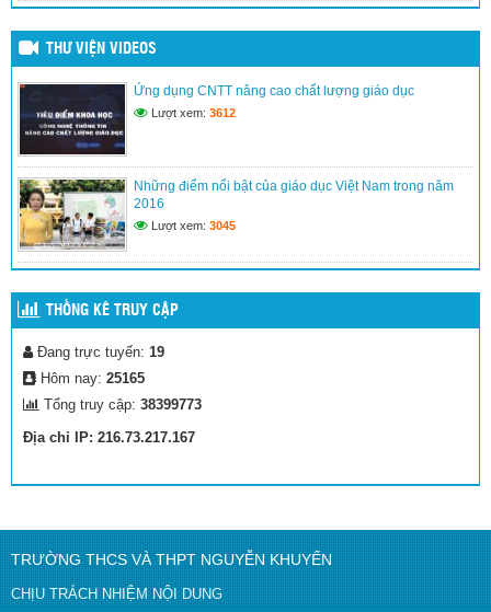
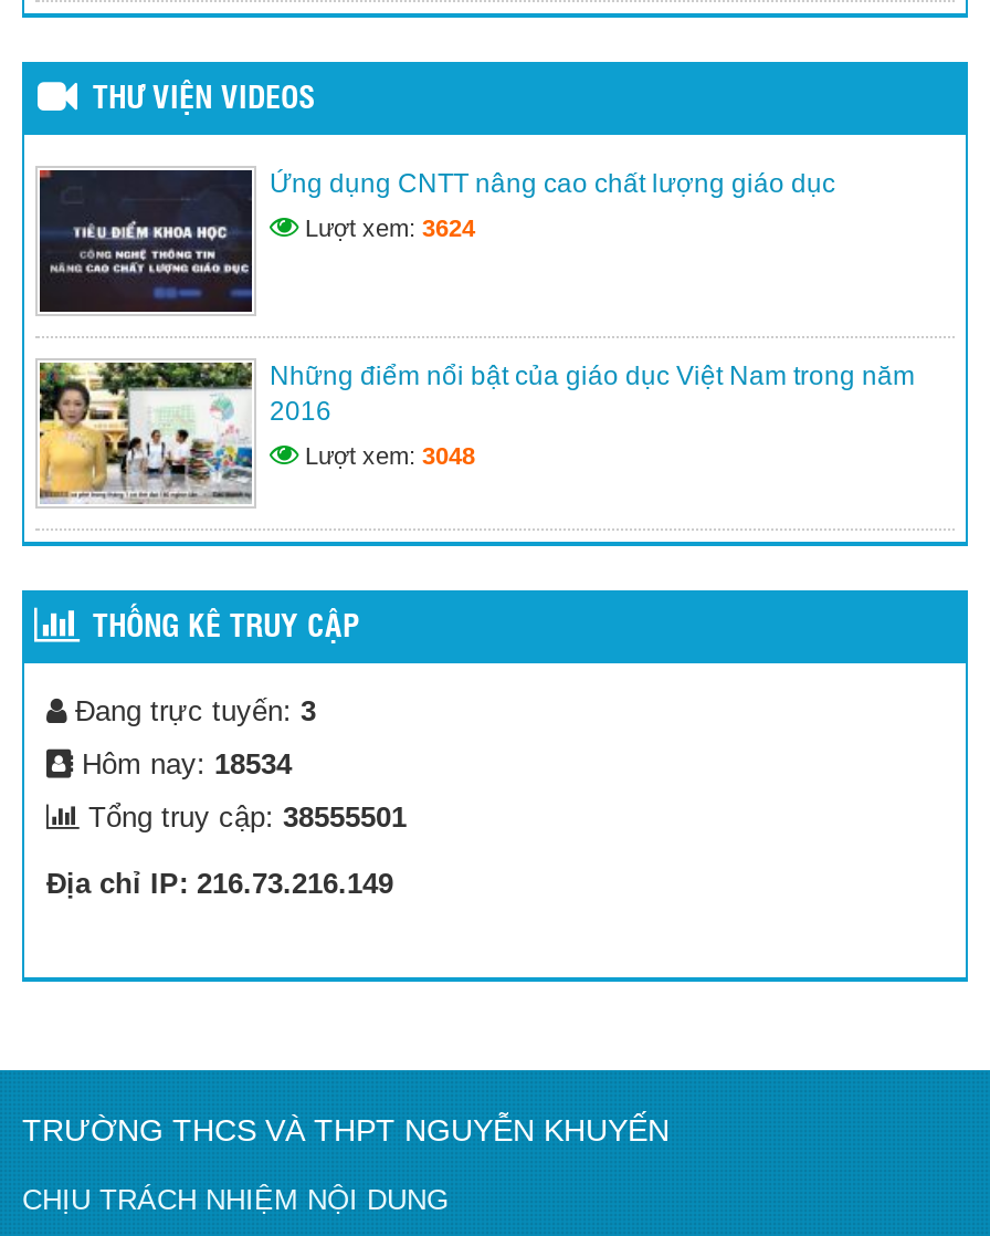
[148,106,236,120] Lượt xem: 3612 -> [298,215,475,241] Lượt xem: 3624
[148,219,236,232] Lượt xem: 3045 -> [298,443,475,469] Lượt xem: 3048
[33,344,164,360] Đang trực tuyến: 19 -> [66,695,316,728] Đang trực tuyến: 3
[36,370,145,387] Hôm nay: 25165 -> [73,748,292,781] Hôm nay: 18534
[39,397,202,413] Tổng truy cập: 38399773 -> [80,801,407,834] Tổng truy cập: 38555501
[23,429,195,446] Địa chỉ IP: 216.73.217.167 -> [46,867,393,900] Địa chỉ IP: 216.73.216.149

